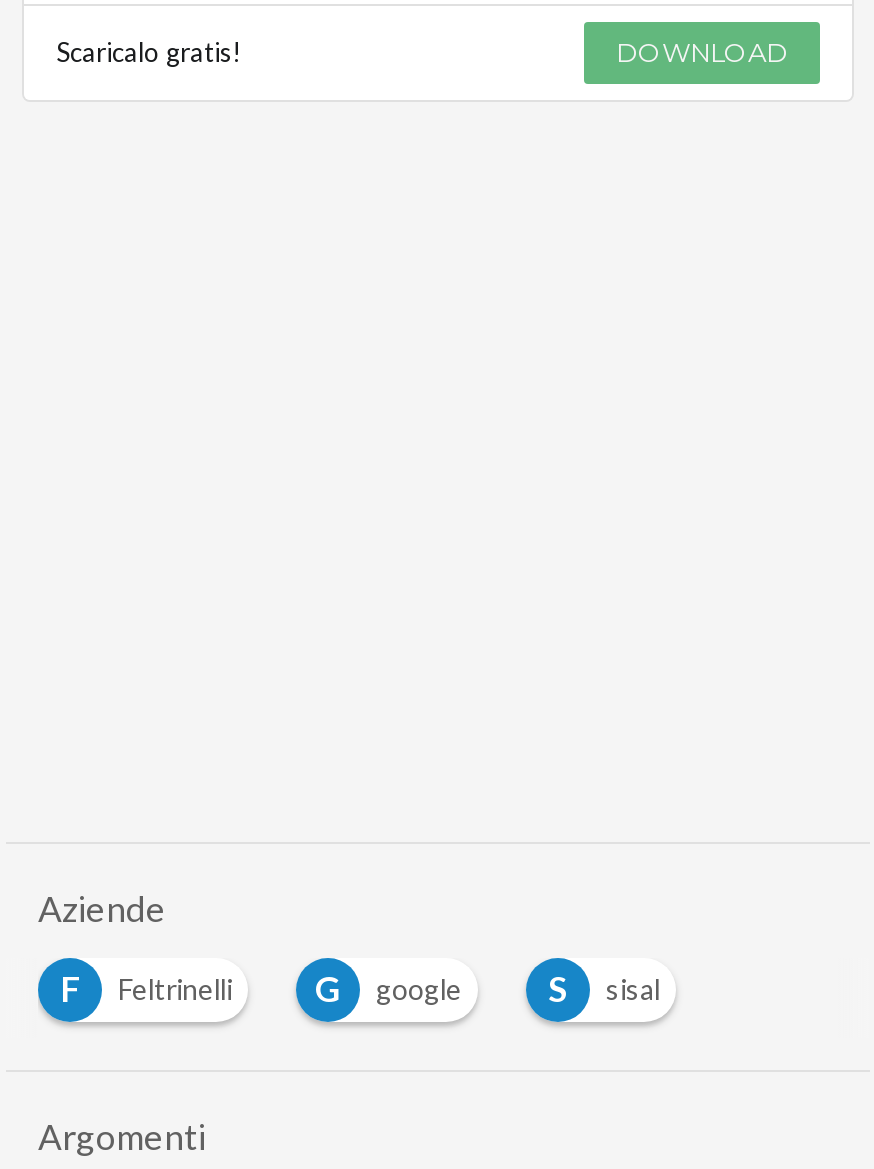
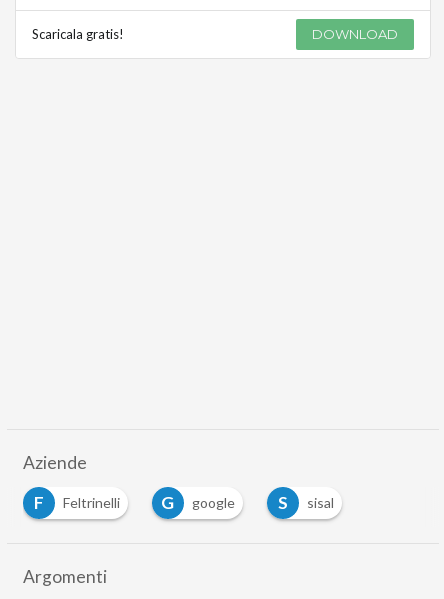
[56,36,242,68] Scaricalo gratis! -> [32,26,124,42] Scaricala gratis!

